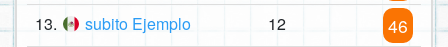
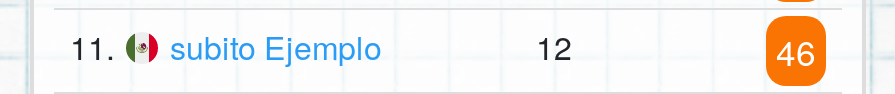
[35,12,191,35] 13. subito Ejemplo -> [70,25,382,71] 11. subito Ejemplo

